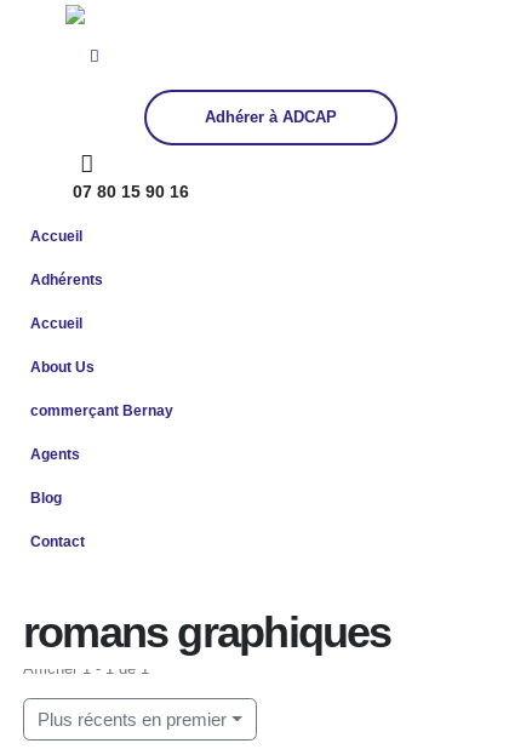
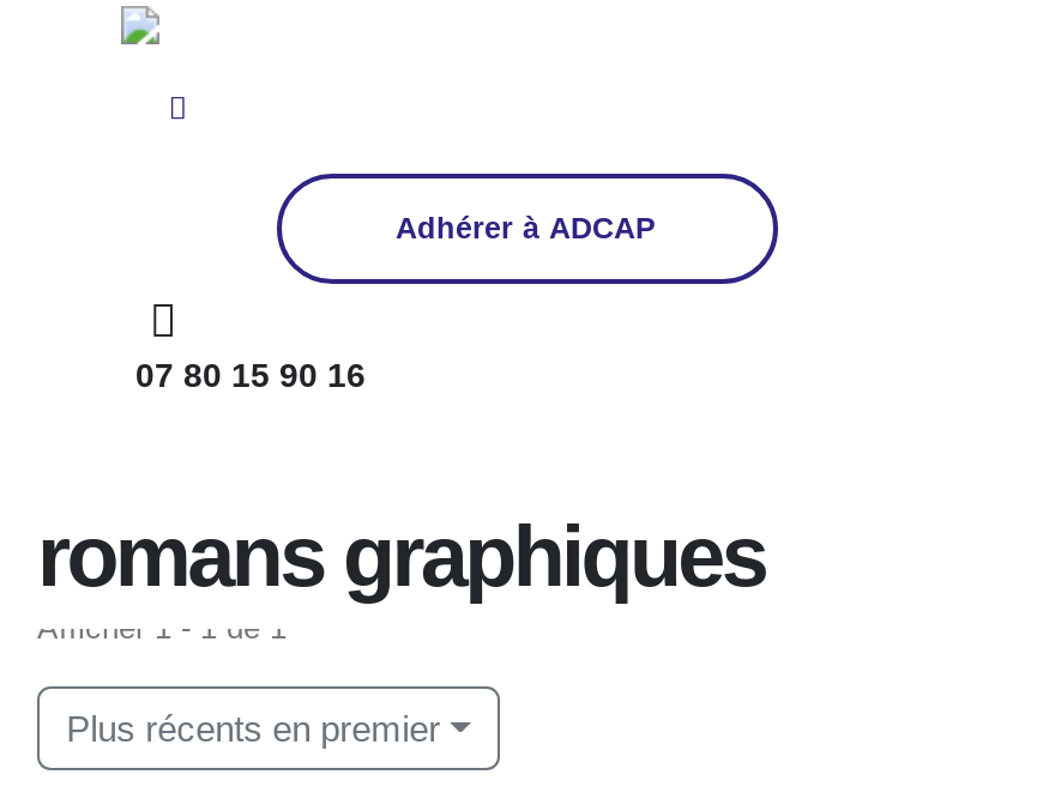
[30,228,173,549] Accueil | Adhérents | Accueil | About Us | commerçant Bernay | Agents | Blog | Contact -> none

